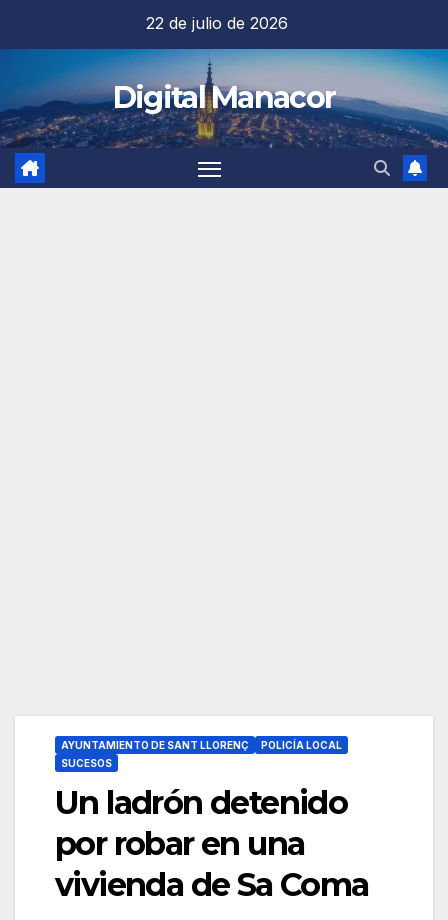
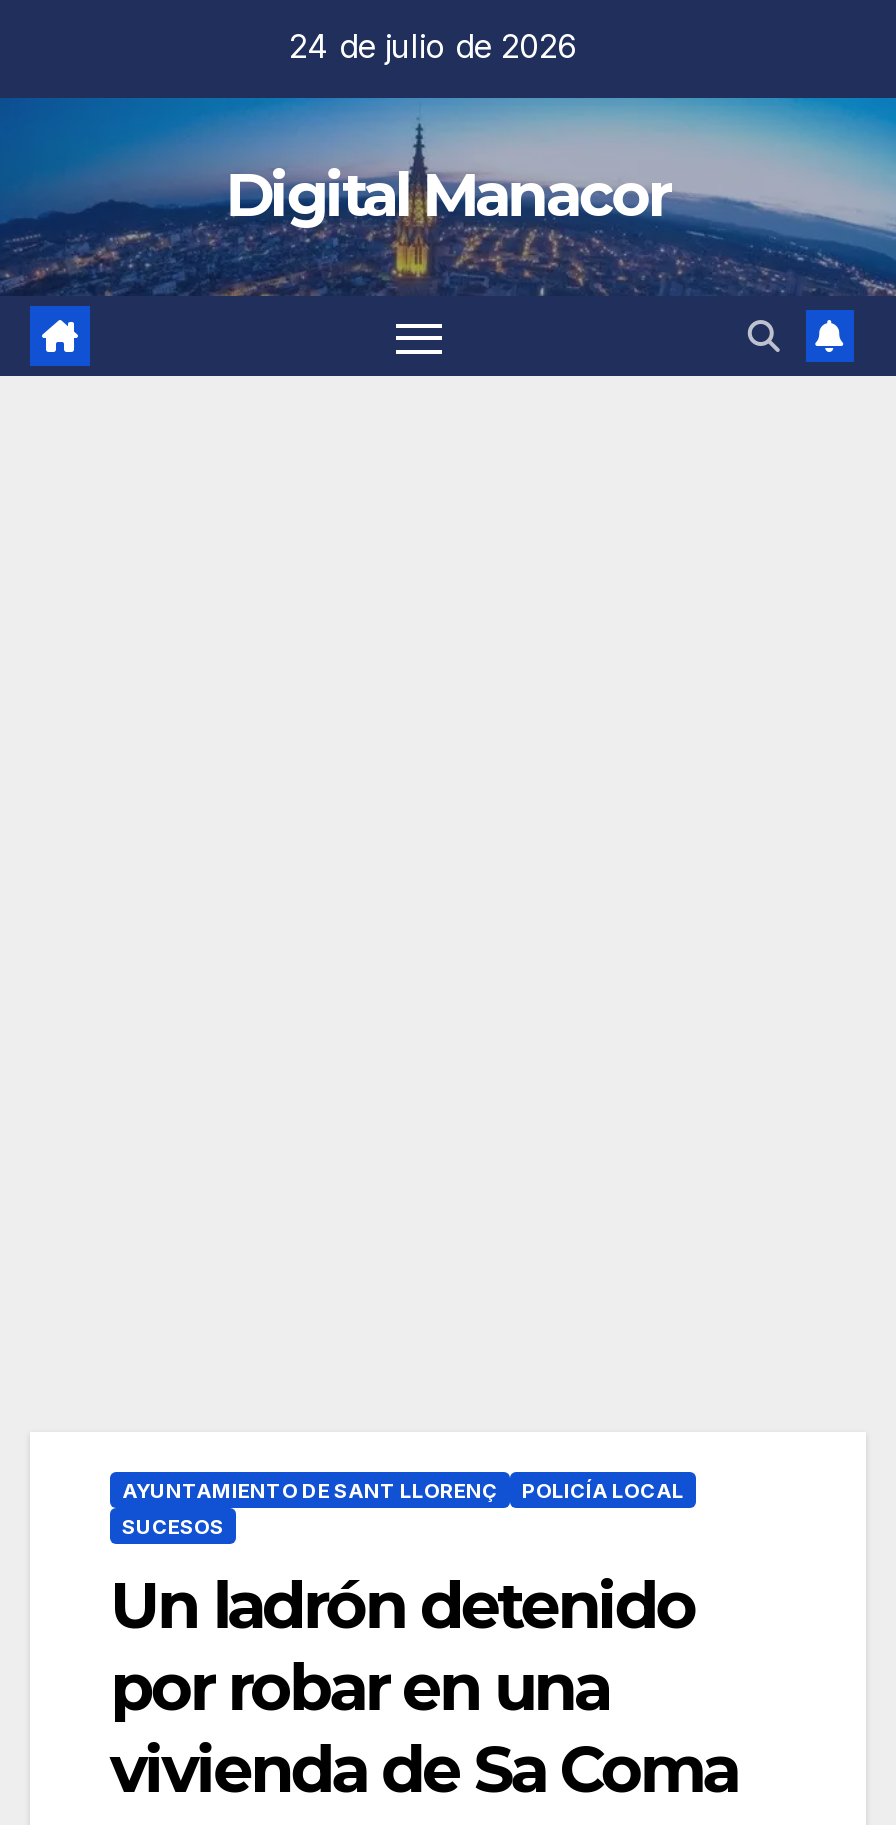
[145,13,287,33] 22 de julio de 2026 -> [289,26,577,66] 24 de julio de 2026

